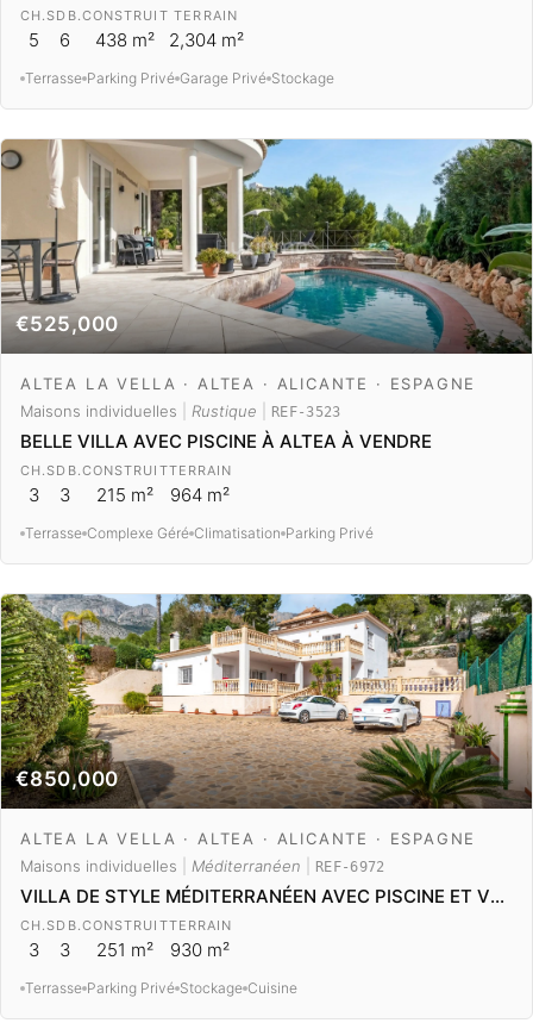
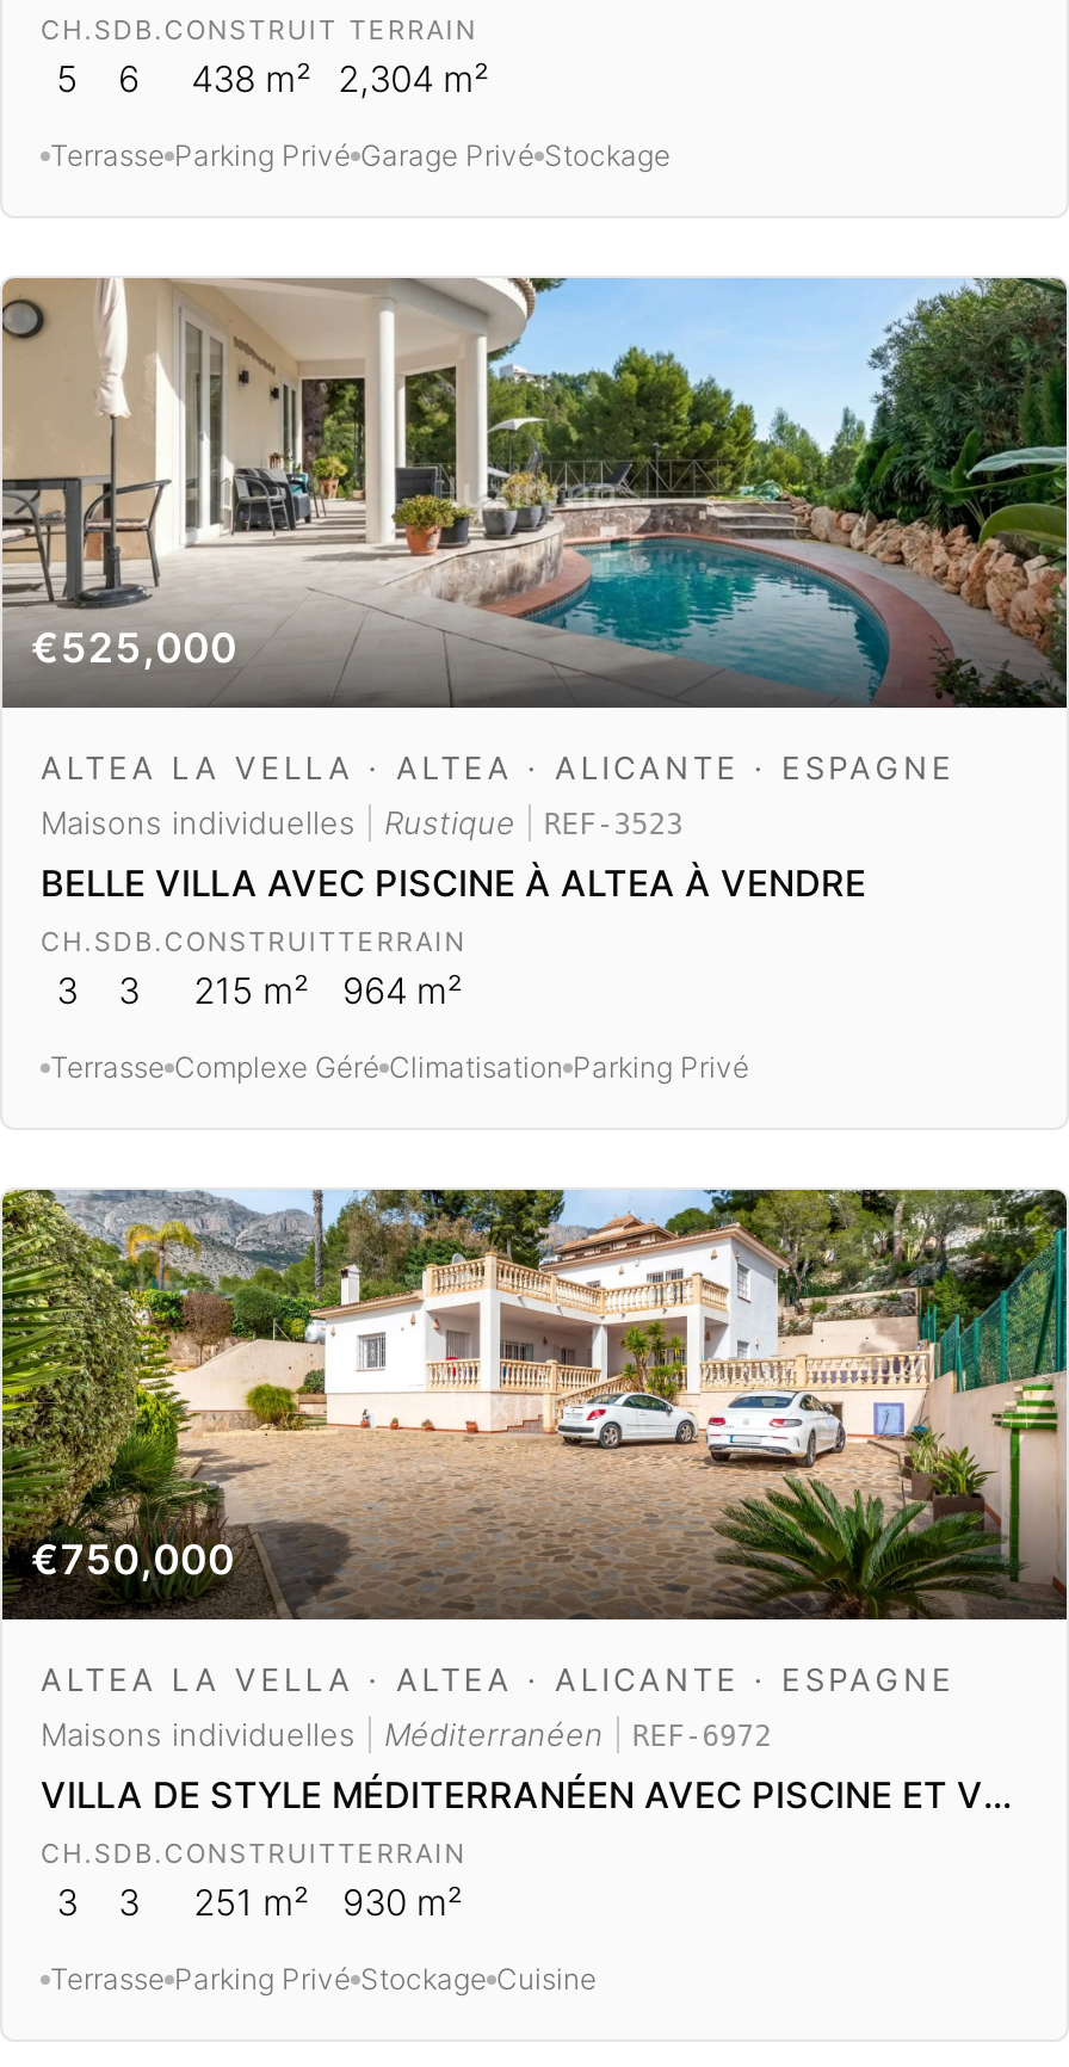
[15,767,118,791] €850,000 -> [31,1536,235,1584] €750,000

